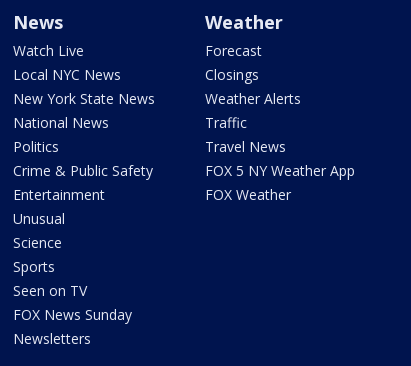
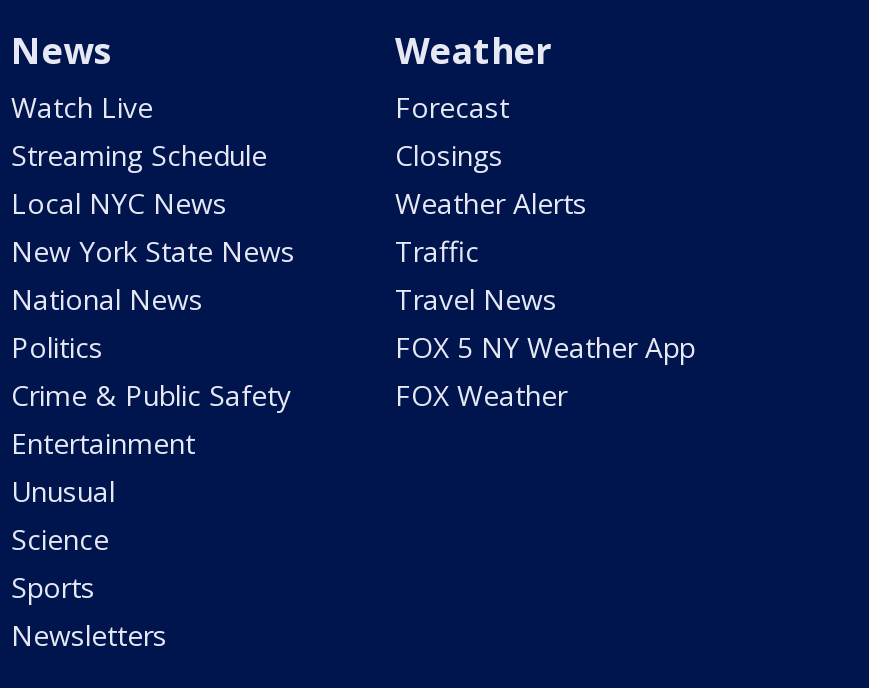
moved [13,65,155,276] -> [11,184,295,606]: Local NYC News | New York State News | National News | ... | Science | Sports
none -> [11,136,267,174] Streaming Schedule
[13,281,132,324] Seen on TV | FOX News Sunday -> none

